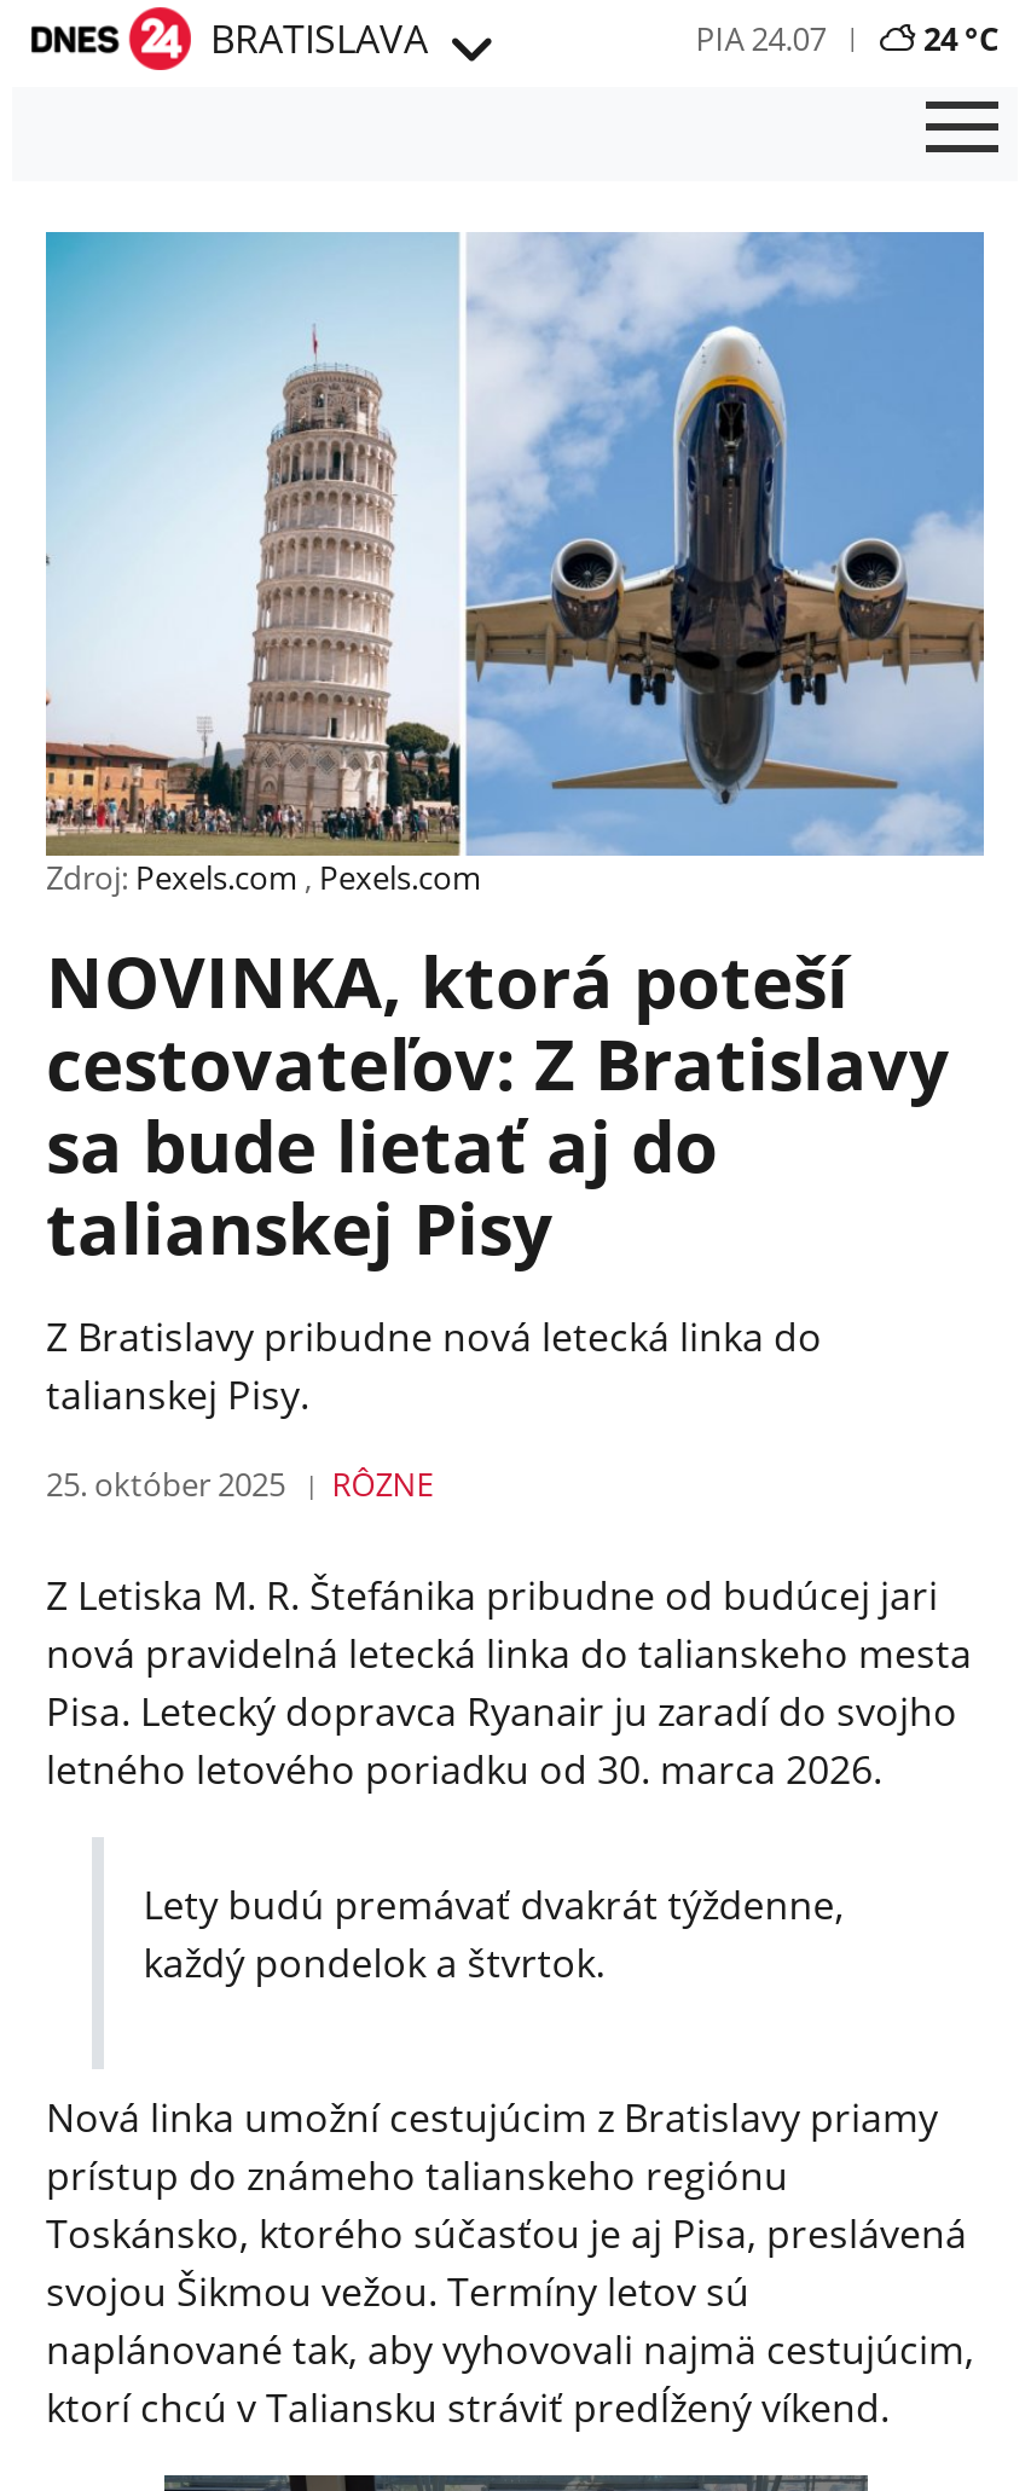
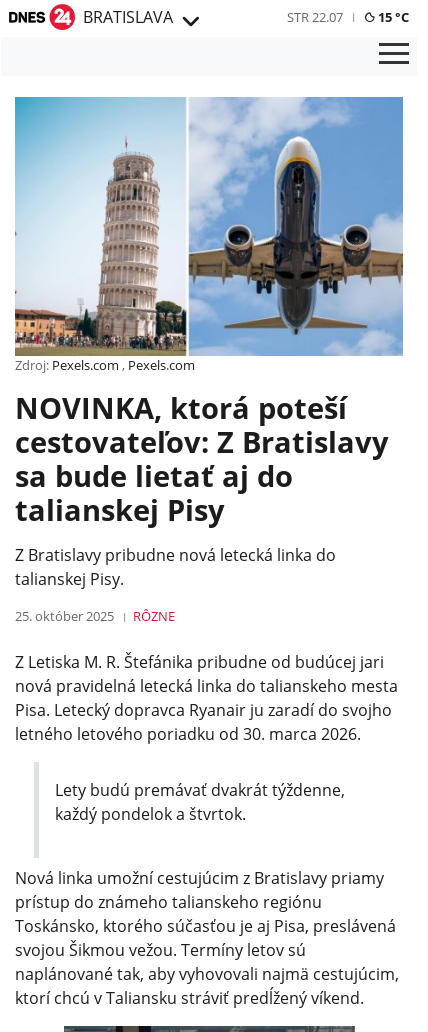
[696,16,998,59] PIA 24.07 | 24 °C -> [287,7,409,25] STR 22.07 | 15 °C

